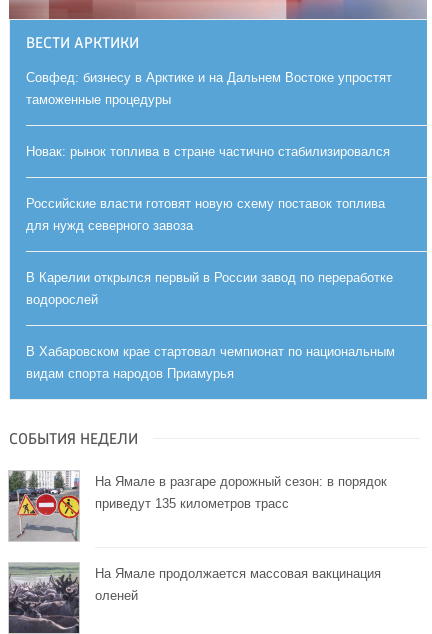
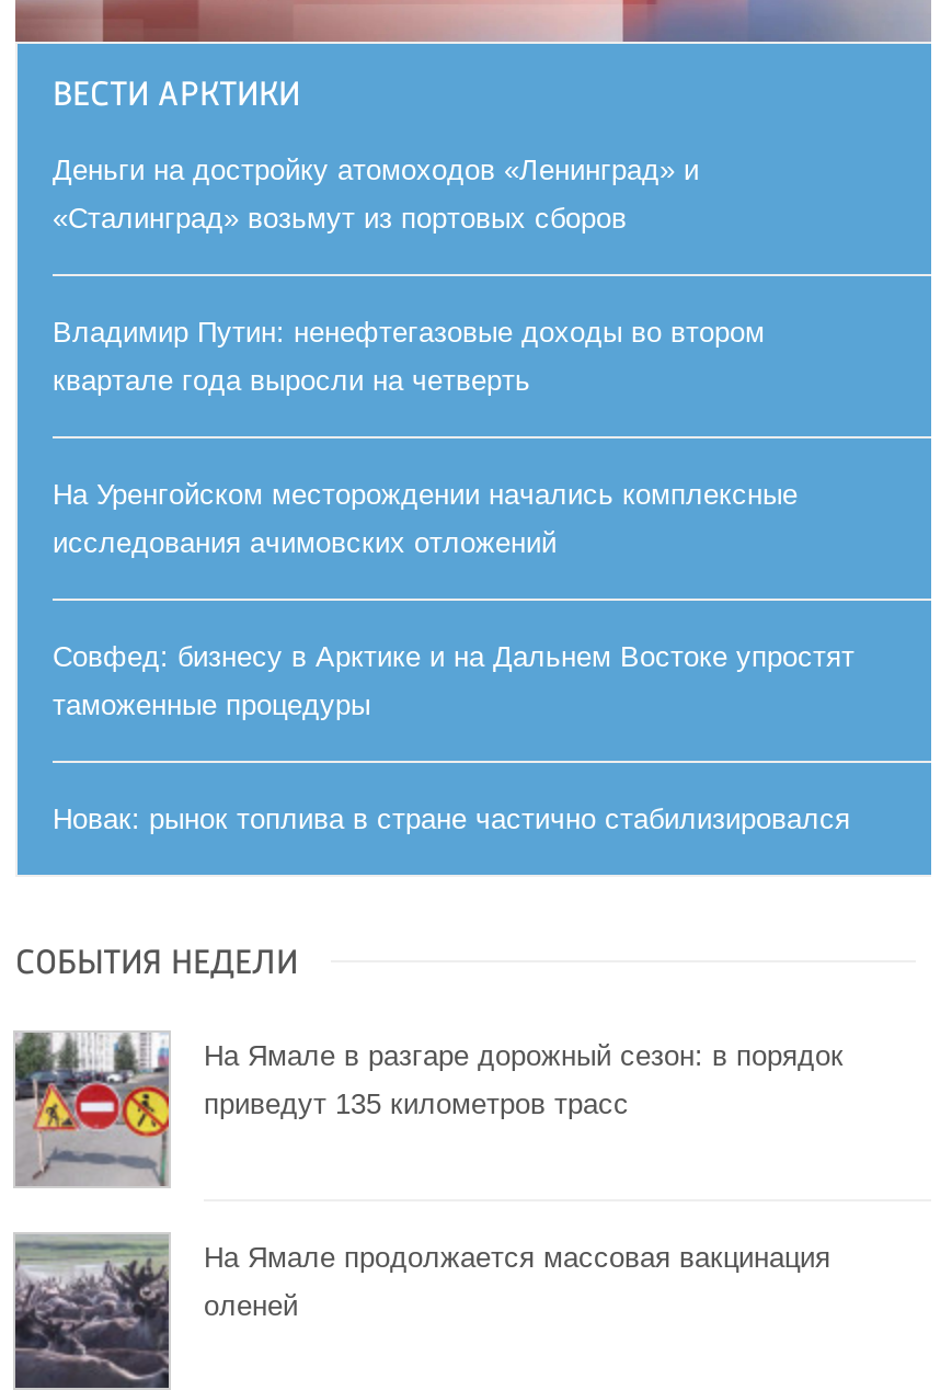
none -> [53,153,798,558] Деньги на достройку атомоходов «Ленинград» и | «Сталинград» возьмут из портовых сборов | Владимир Путин: ненефтегазовые доходы во втором | квартале года выросли на четверть | На Уренгойском месторождении начались комплексные | исследования ачимовских отложений
moved [26,70,392,159] -> [53,639,854,834]: Совфед: бизнесу в Арктике и на Дальнем Востоке упростят | таможенные процедуры | Новак: рынок топлива в стране частично стабилизировался
[26,196,395,381] Российские власти готовят новую схему поставок топлива | для нужд северного завоза | В Карелии открылся первый в России завод по переработке | водорослей | В Хабаровском крае стартовал чемпионат по национальным | видам спорта народов Приамурья -> none

